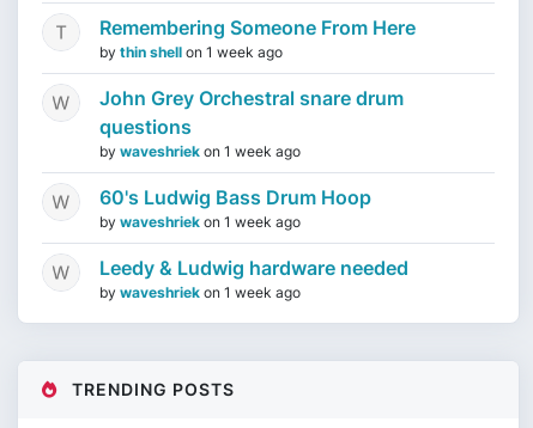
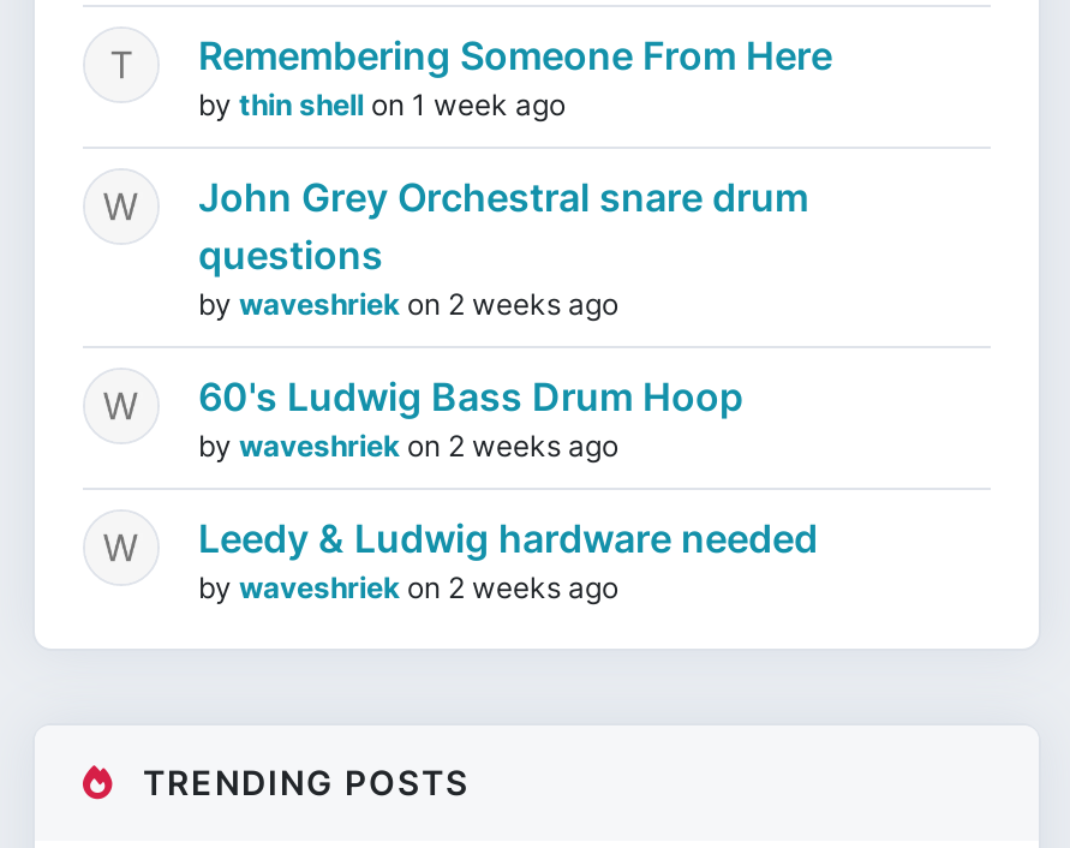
[99,142,301,160] by waveshriek on 1 week ago -> [198,286,618,322] by waveshriek on 2 weeks ago
[99,213,301,231] by waveshriek on 1 week ago -> [198,428,618,464] by waveshriek on 2 weeks ago
[99,283,301,301] by waveshriek on 1 week ago -> [198,569,618,605] by waveshriek on 2 weeks ago

